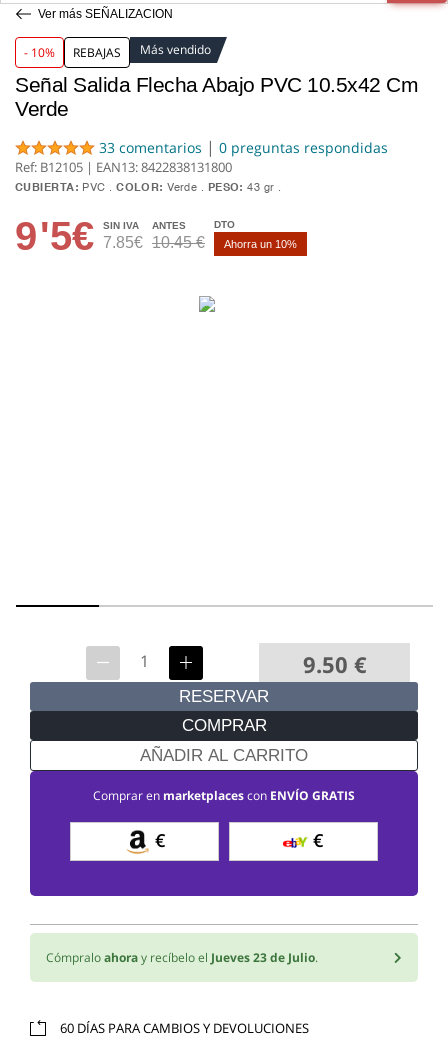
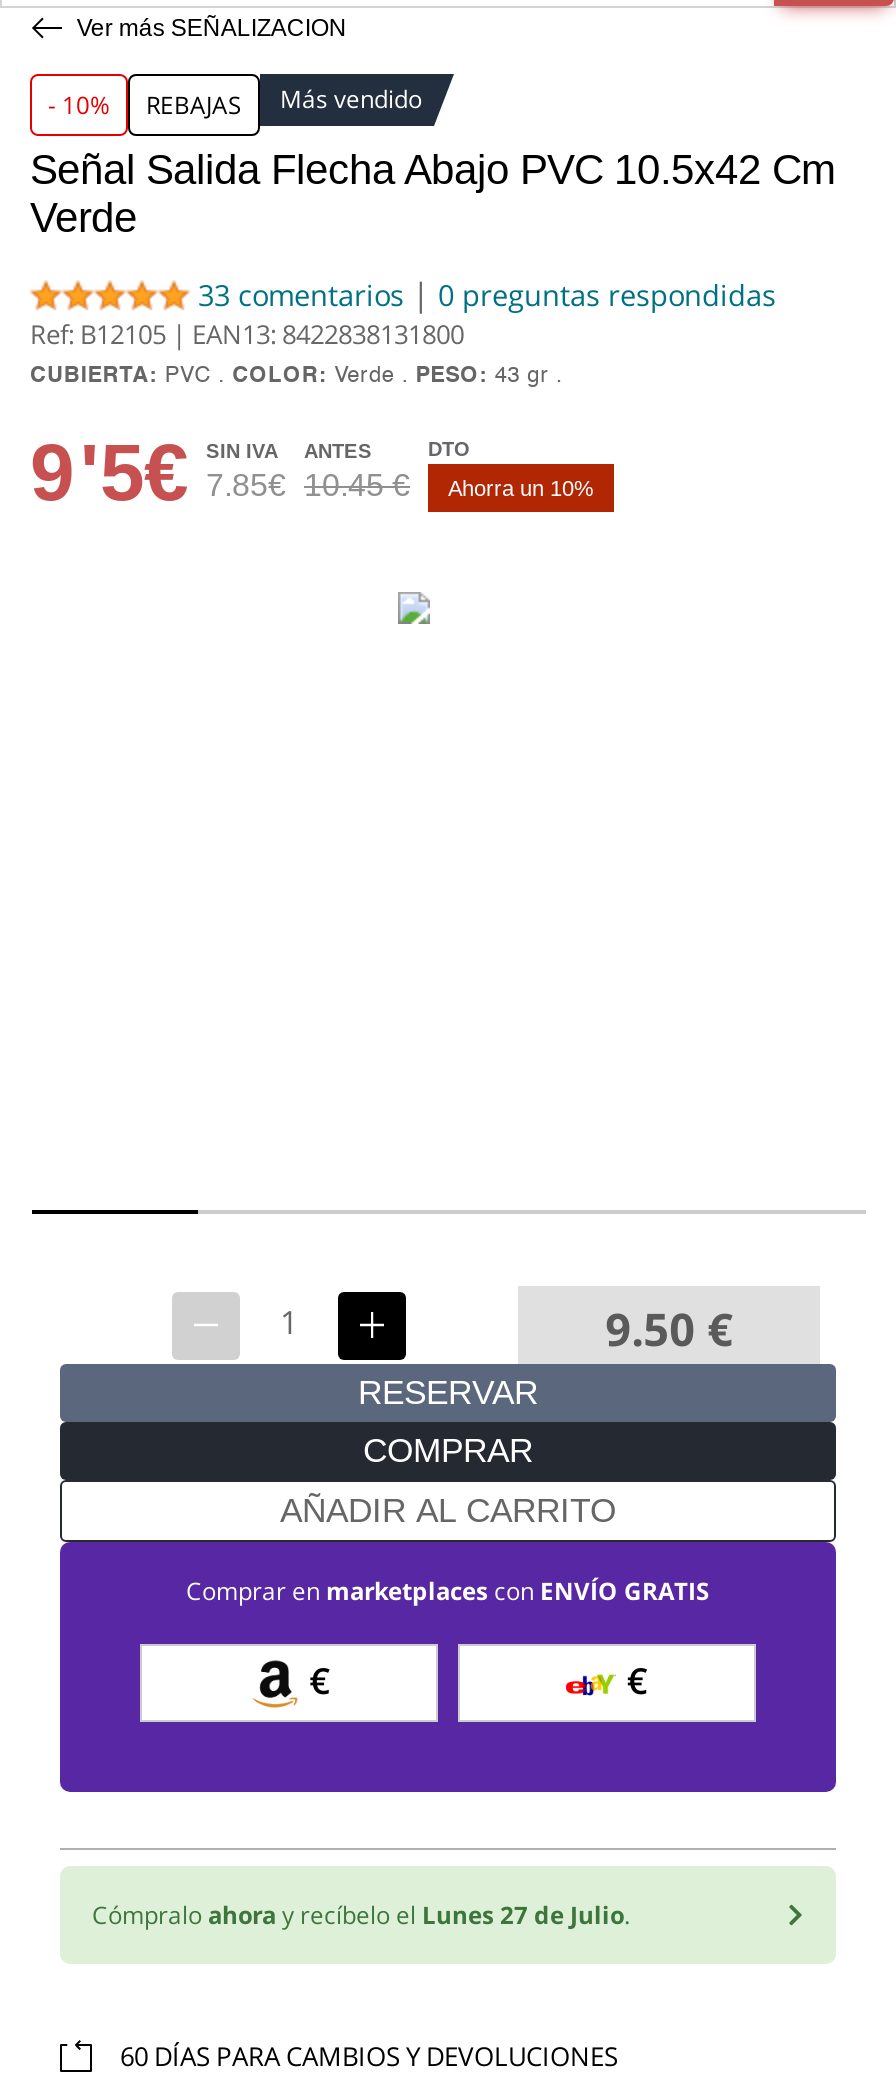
[46,949,318,966] Cómpralo ahora y recíbelo el Jueves 23 de Julio. -> [92,1897,630,1931] Cómpralo ahora y recíbelo el Lunes 27 de Julio.

